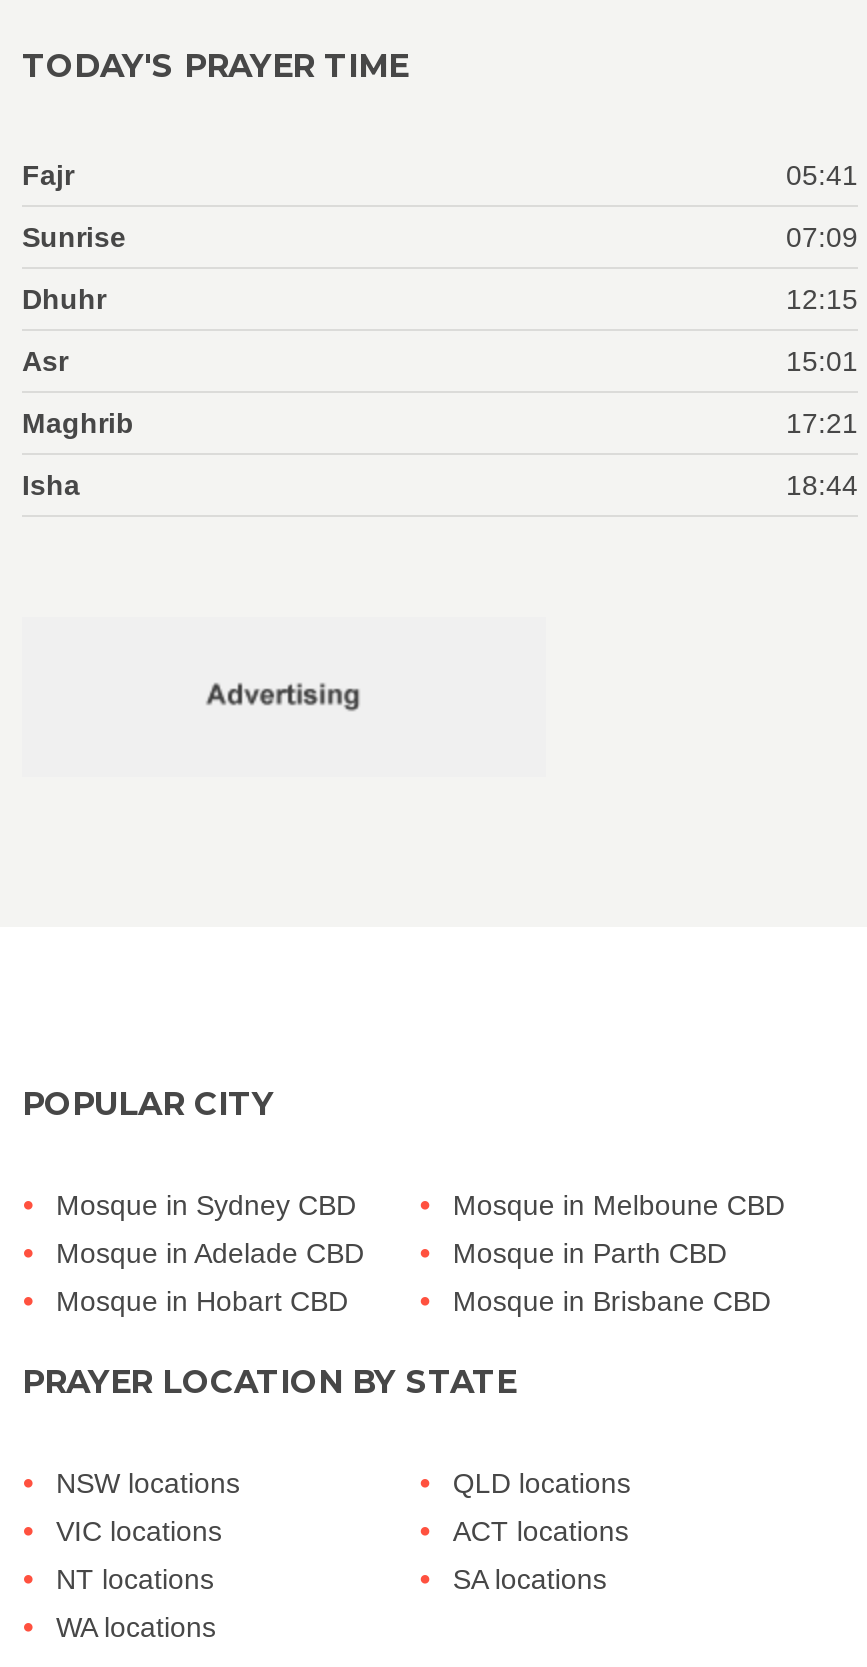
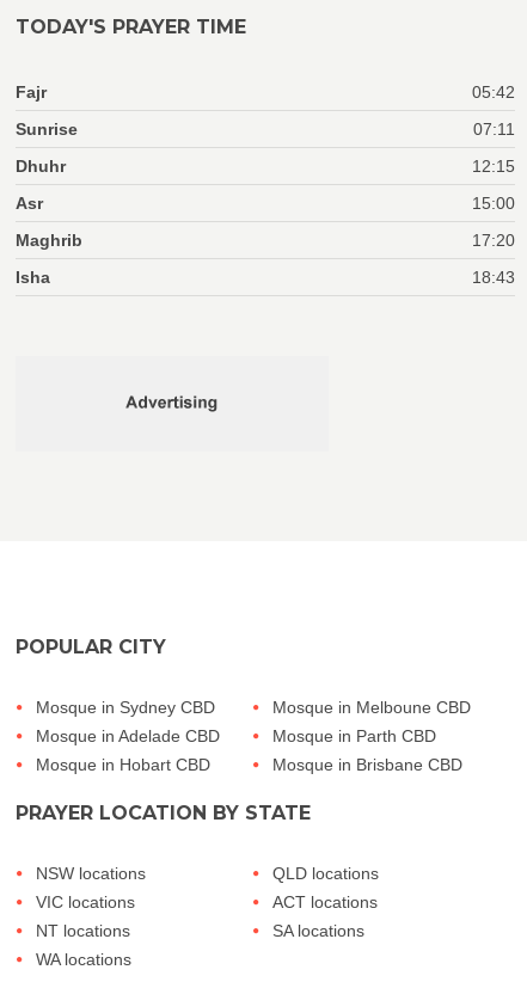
[786,159,858,191] 05:41 -> [472,82,515,102] 05:42
[786,221,858,253] 07:09 -> [473,119,515,139] 07:11
[786,345,858,377] 15:01 -> [472,194,515,213] 15:00
[786,407,858,439] 17:21 -> [472,231,515,250] 17:20
[786,469,858,501] 18:44 -> [472,268,515,287] 18:43

